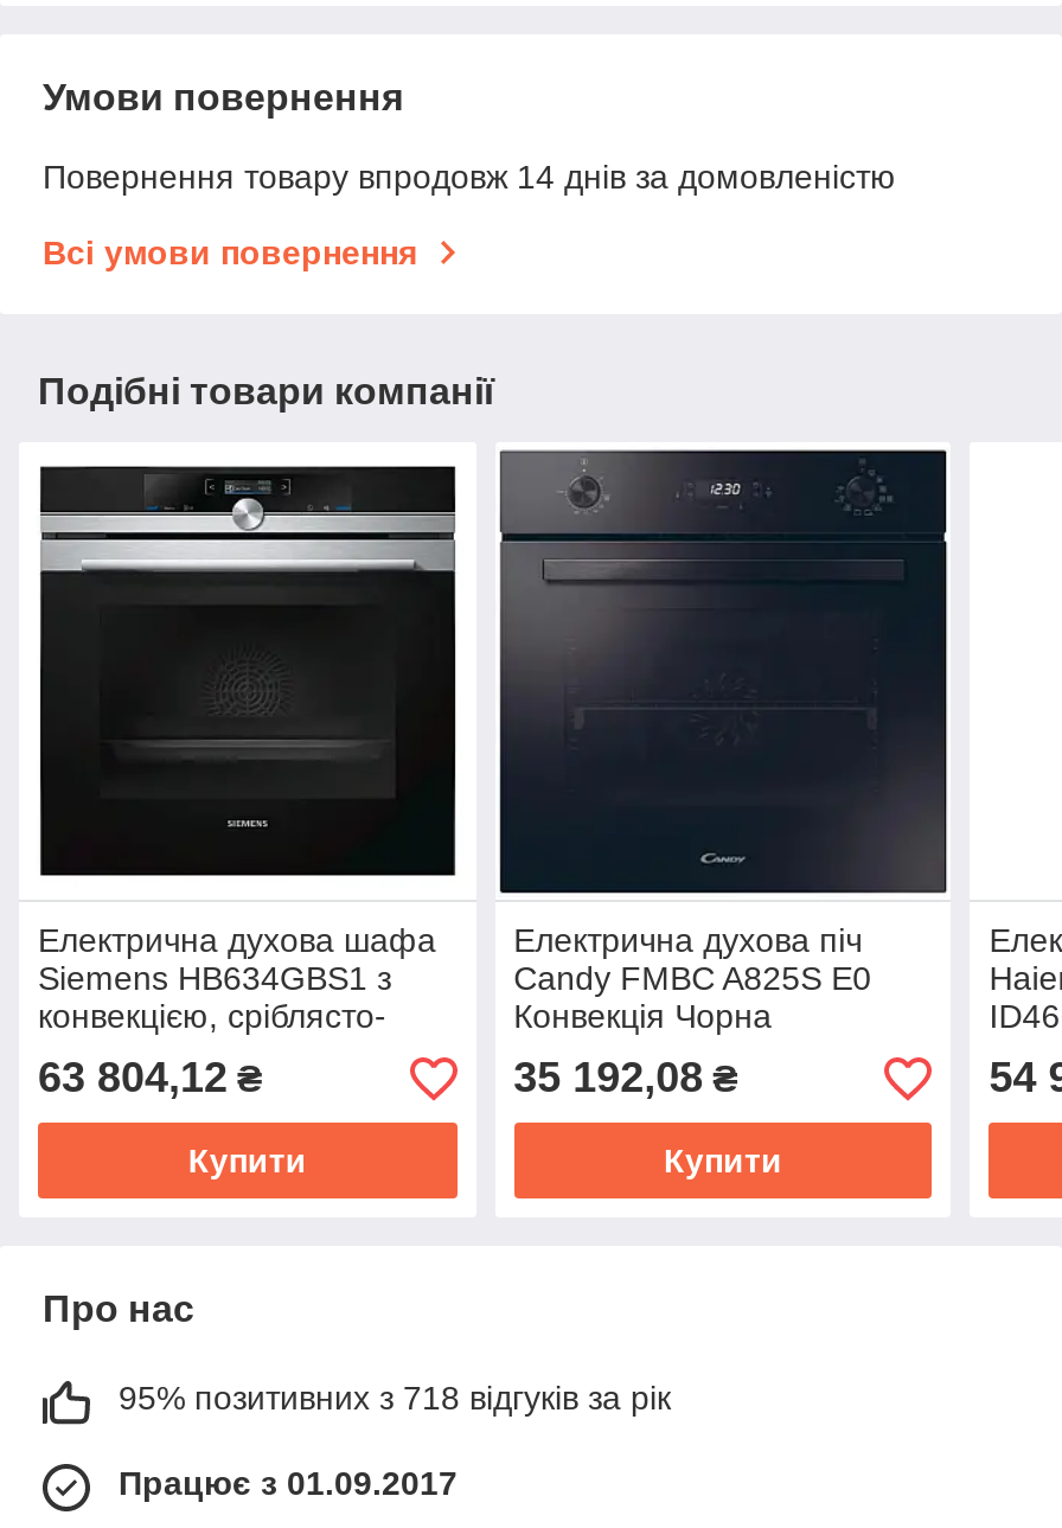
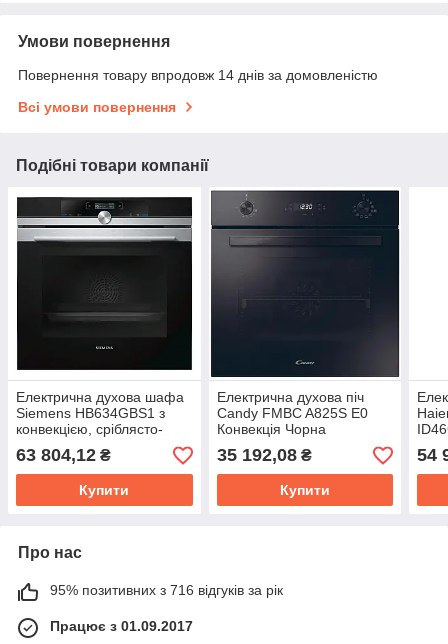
[119,1379,671,1417] 95% позитивних з 718 відгуків за рік -> [50,582,283,598] 95% позитивних з 716 відгуків за рік

